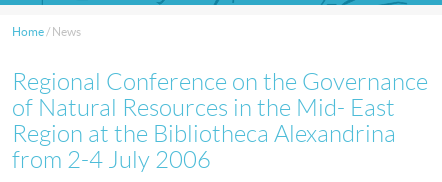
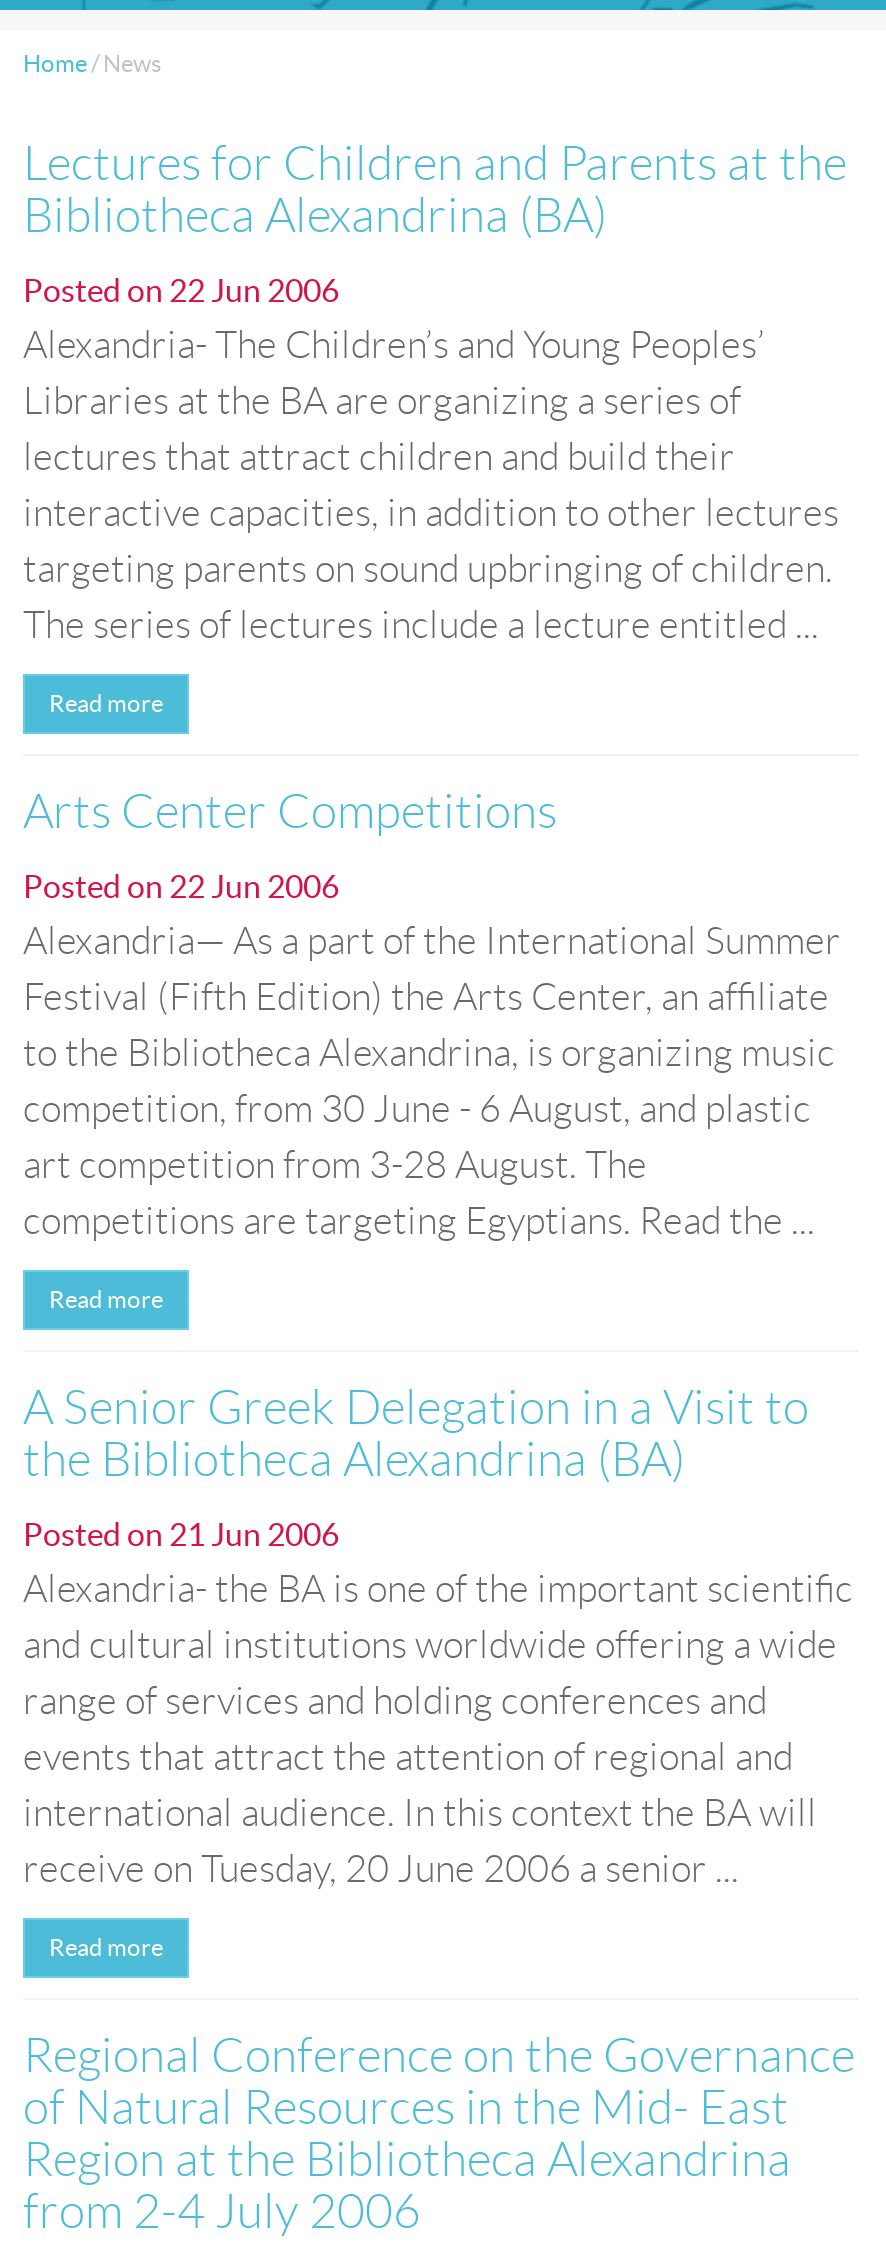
none -> [23,138,853,1960] Lectures for Children and Parents at the | Bibliotheca Alexandrina (BA) | Posted on 22 Jun 2006 | Alexandria- The Children’s and Young Peoples’ | Libraries at the BA are organizing a series of | lectures that attract children and build their | interactive capacities, in addition to other lectures | targeting parents on sound upbringing of children. | The series of lectures include a lecture entitled ... | Read more | Arts Center Competitions | Posted on 22 Jun 2006 | Alexandria— As a part of the International Summer | Festival (Fifth Edition) the Arts Center, an affiliate | to the Bibliotheca Alexandrina, is organizing music | competition, from 30 June - 6 August, and plastic | art competition from 3-28 August. The | competitions are targeting Egyptians. Read the ... | Read more | A Senior Greek Delegation in a Visit to | the Bibliotheca Alexandrina (BA) | Posted on 21 Jun 2006 | Alexandria- the BA is one of the important scientific | and cultural institutions worldwide offering a wide | range of services and holding conferences and | events that attract the attention of regional and | international audience. In this context the BA will | receive on Tuesday, 20 June 2006 a senior ... | Read more

